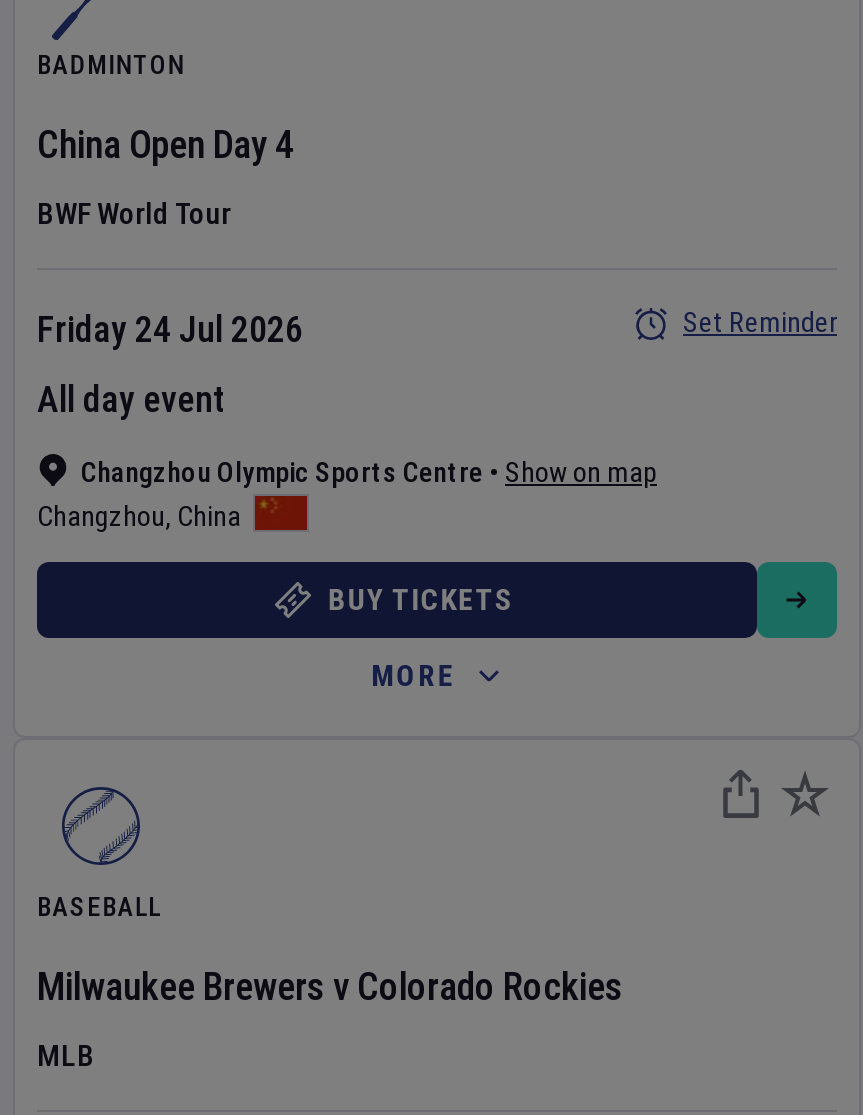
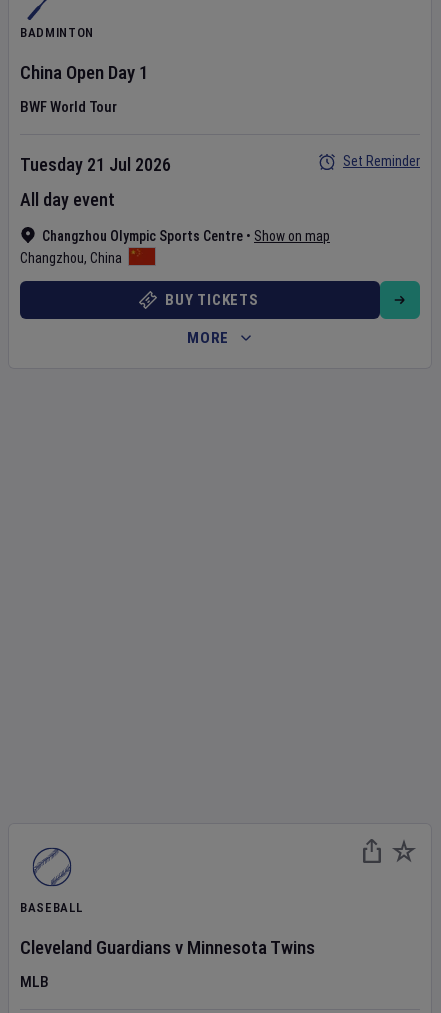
[37,122,295,168] China Open Day 4 -> [20,61,149,84] China Open Day 1
[37,308,303,350] Friday 24 Jul 2026 -> [20,154,171,175] Tuesday 21 Jul 2026
[37,964,623,1010] Milwaukee Brewers v Colorado Rockies -> [20,936,315,959] Cleveland Guardians v Minnesota Twins

